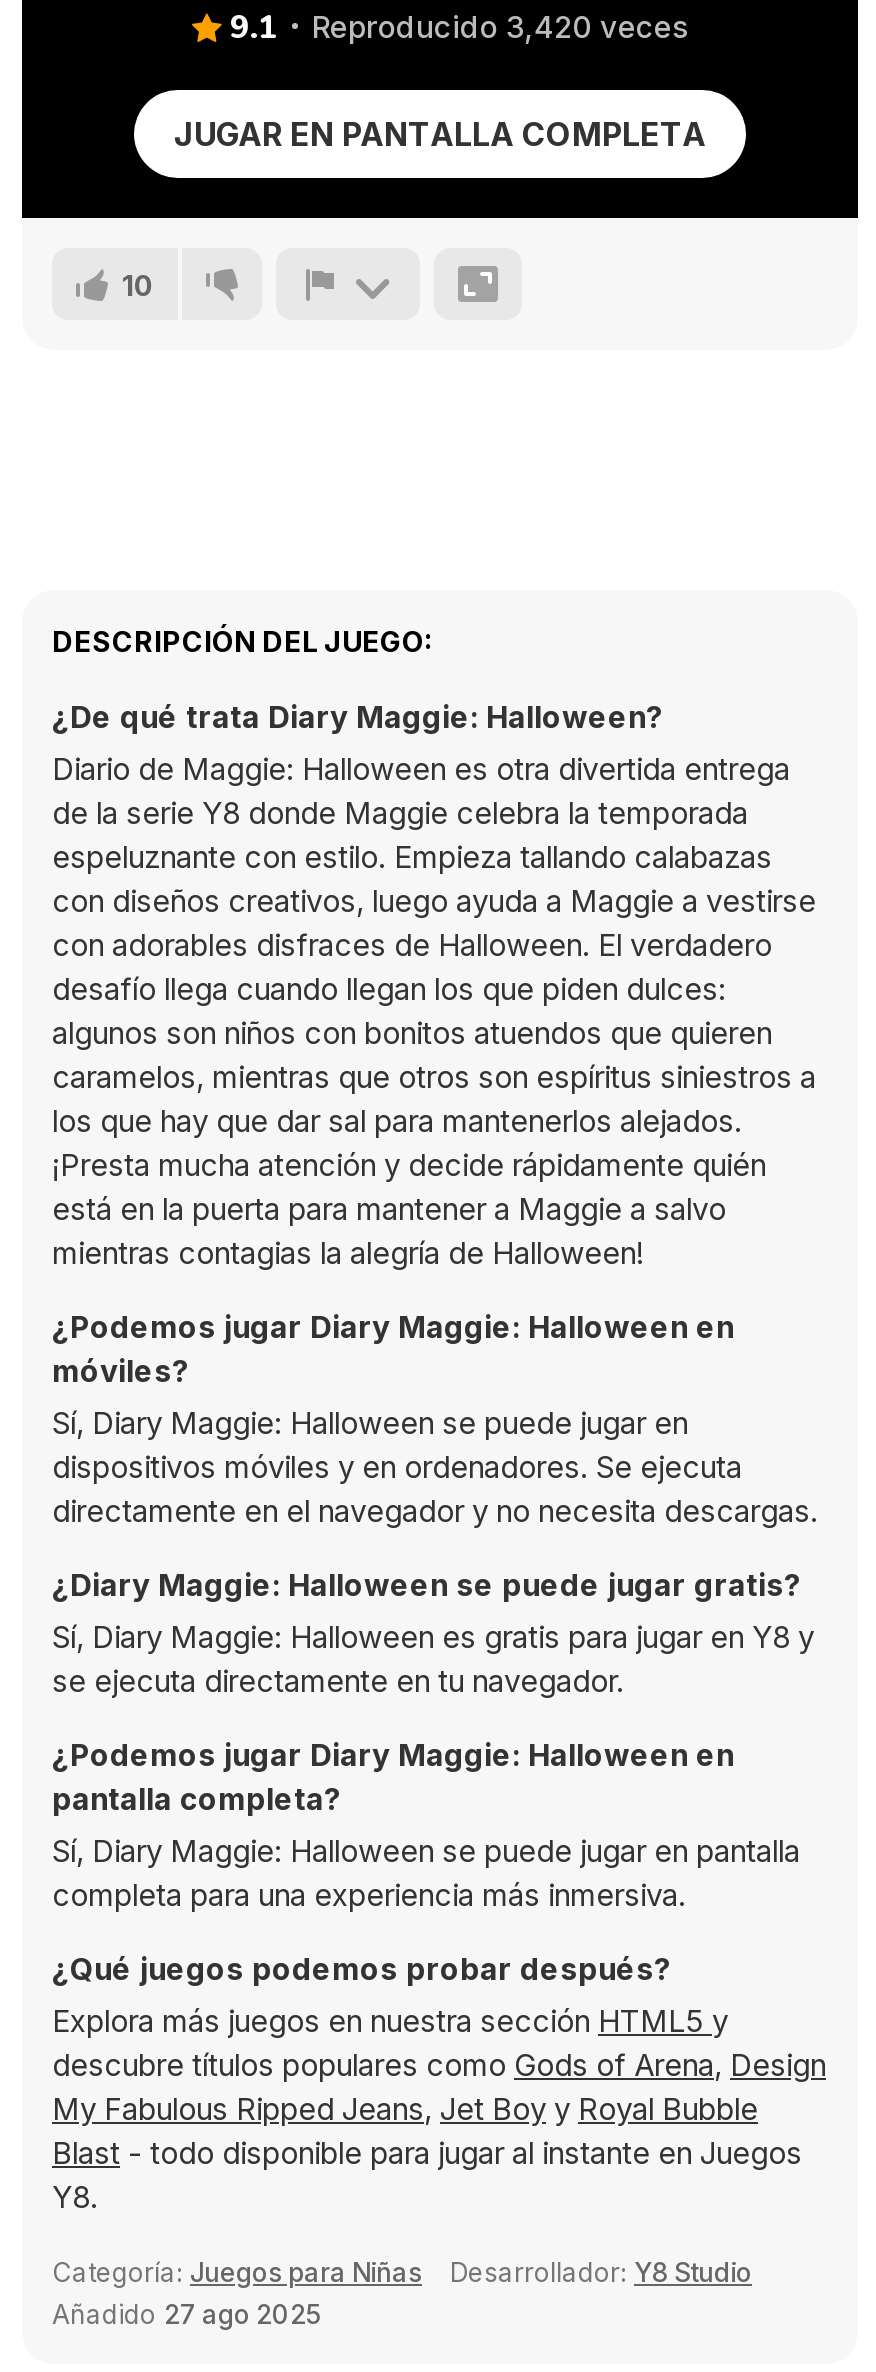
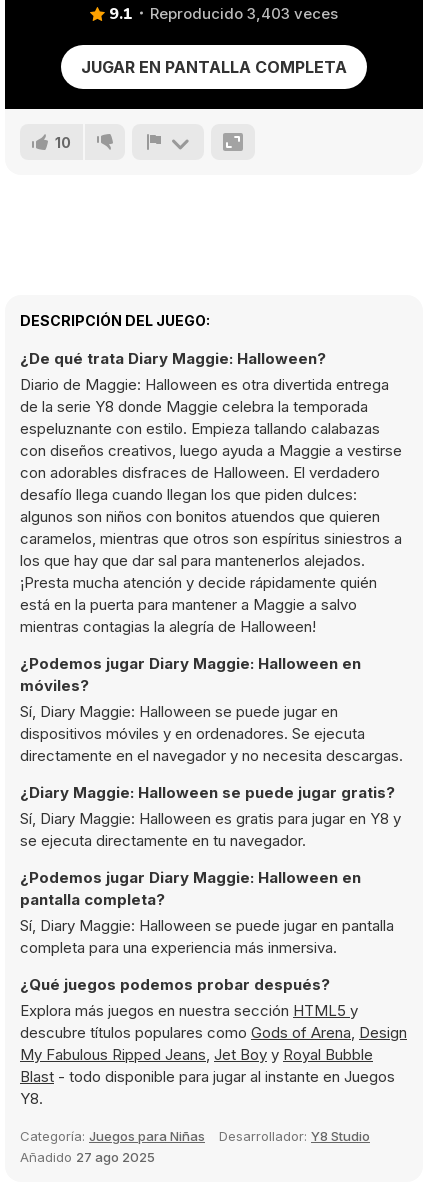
[312,8,688,46] Reproducido 3,420 veces -> [150,4,338,23] Reproducido 3,403 veces

